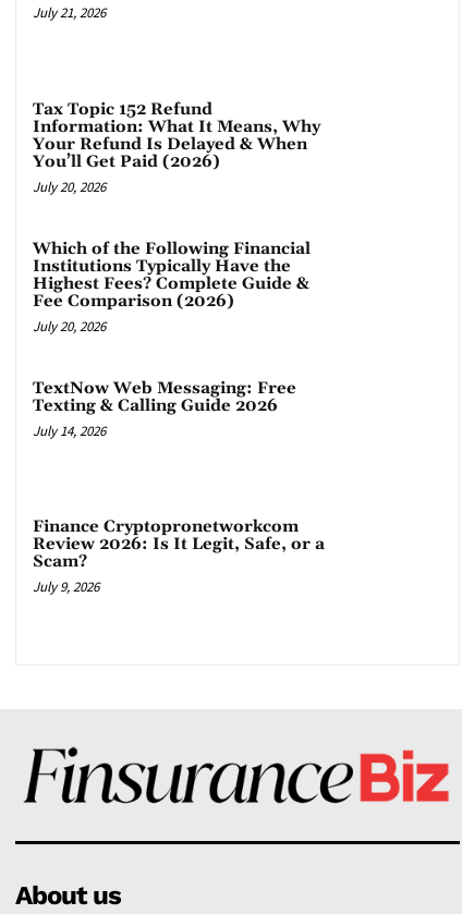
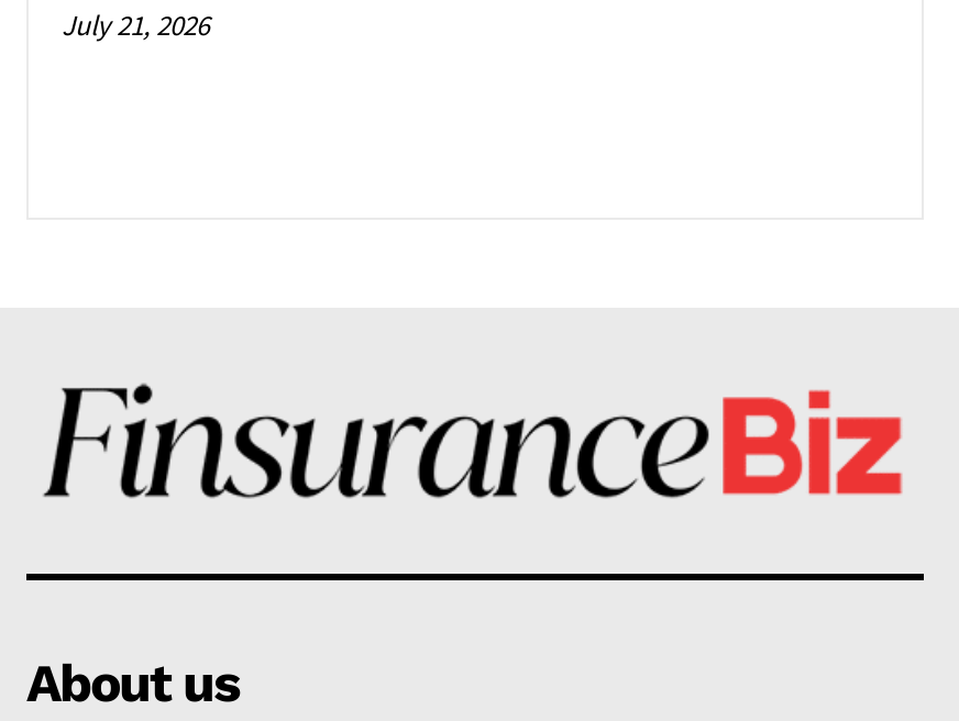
[33,99,320,440] Tax Topic 152 Refund | Information: What It Means, Why | Your Refund Is Delayed & When | You’ll Get Paid (2026) | July 20, 2026 | Which of the Following Financial | Institutions Typically Have the | Highest Fees? Complete Guide & | Fee Comparison (2026) | July 20, 2026 | TextNow Web Messaging: Free | Texting & Calling Guide 2026 | July 14, 2026 -> none
[33,517,325,596] Finance Cryptopronetworkcom | Review 2026: Is It Legit, Safe, or a | Scam? | July 9, 2026 -> none

